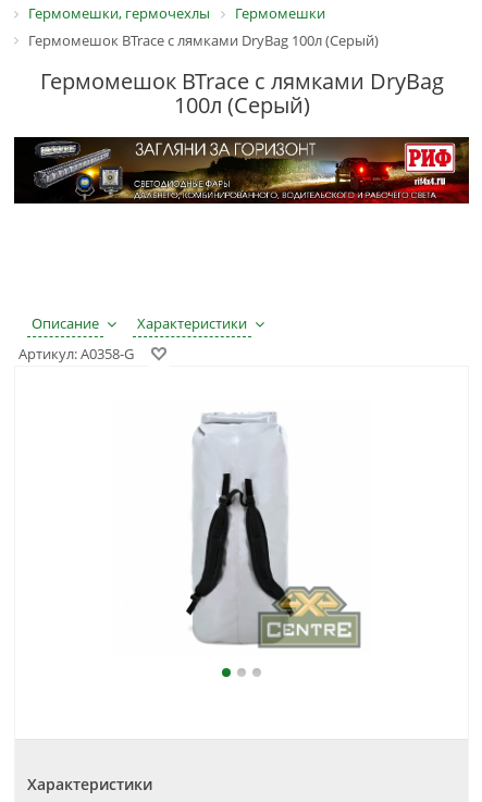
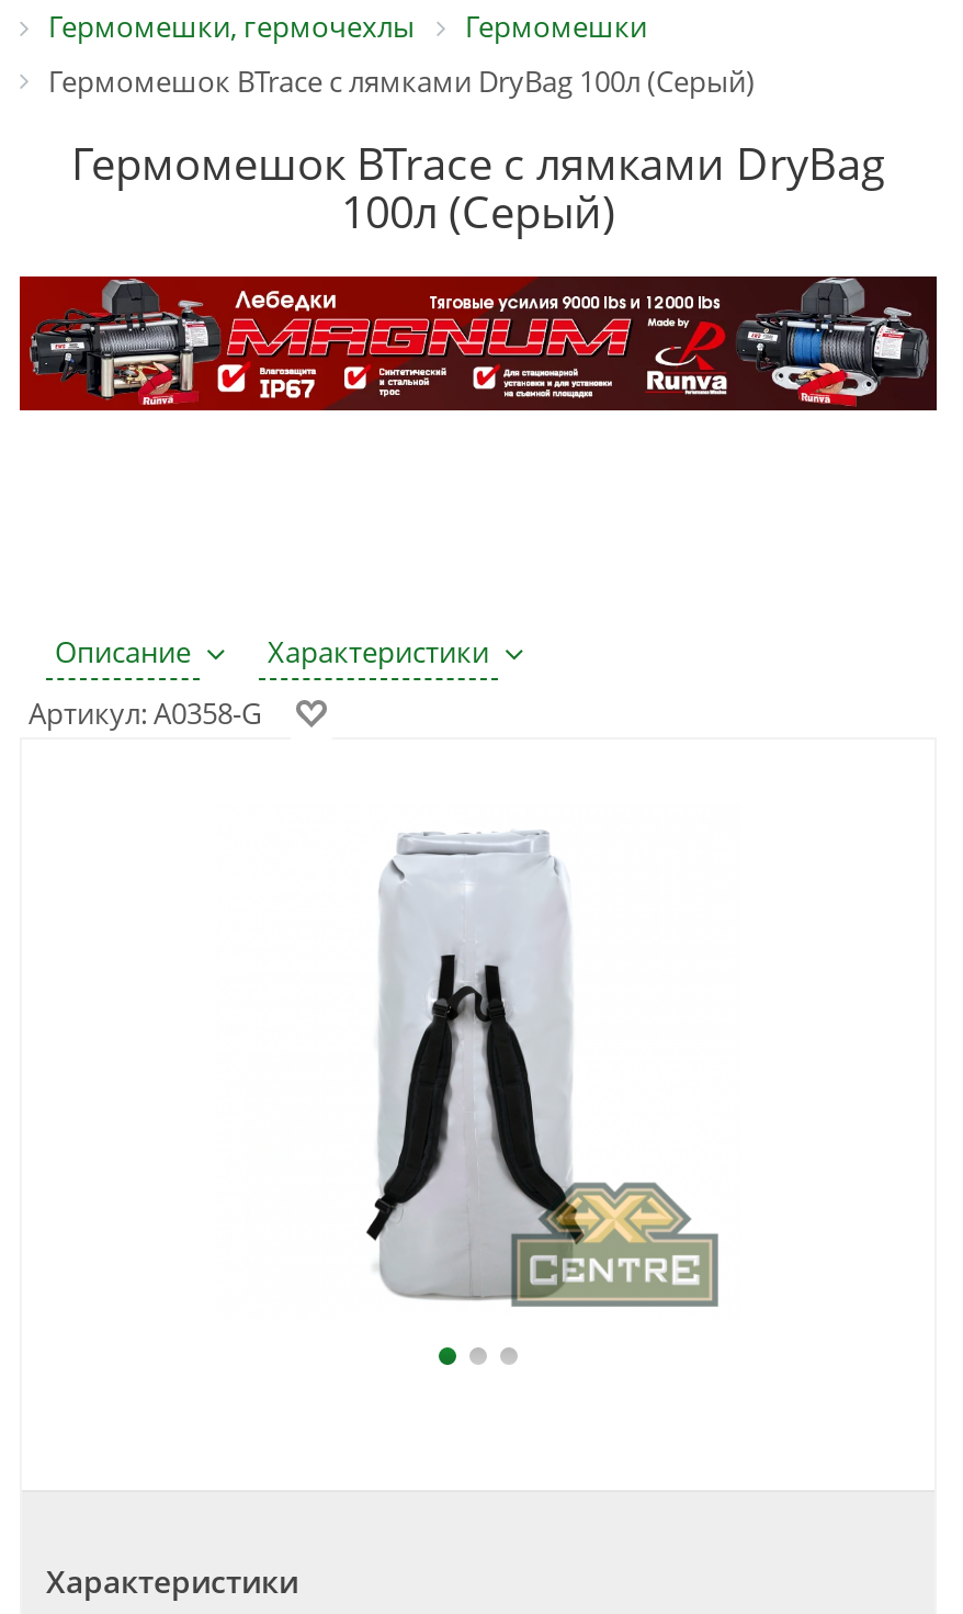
[13,136,469,205] [image] -> [18,274,937,413] [image]

